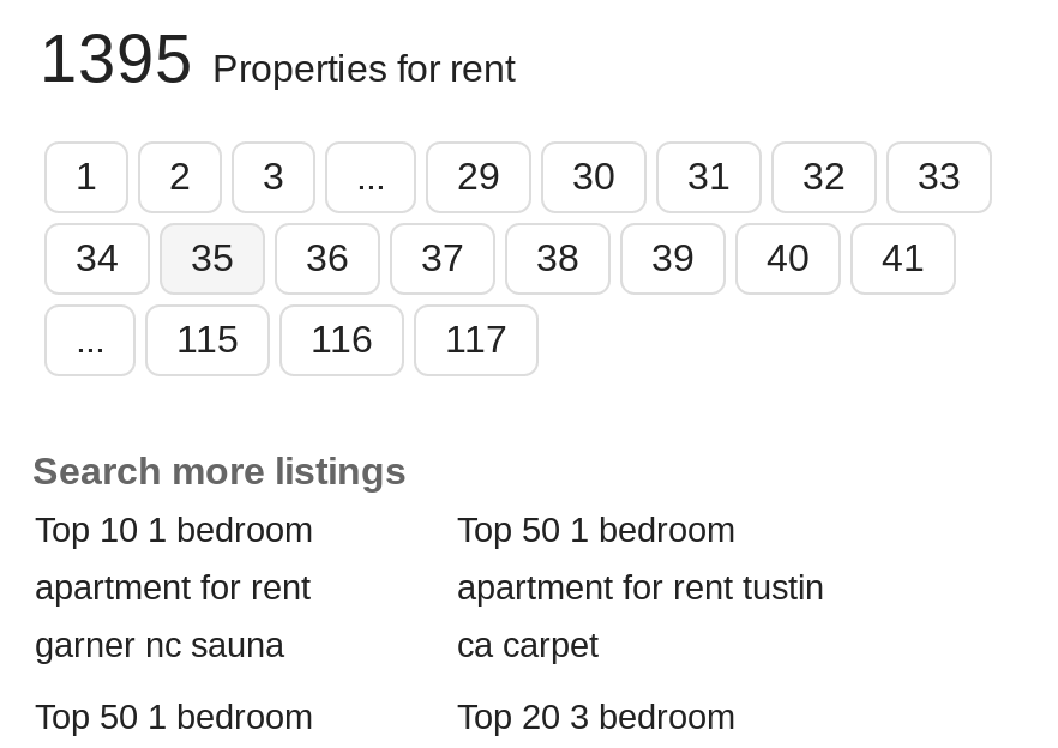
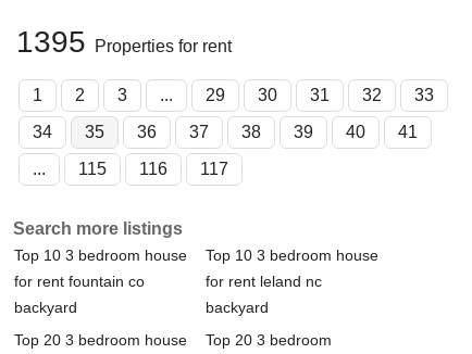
[35,510,313,549] Top 10 1 bedroom -> [14,246,187,264] Top 10 3 bedroom house
[457,510,735,549] Top 50 1 bedroom -> [206,246,378,264] Top 10 3 bedroom house
[35,568,311,606] apartment for rent -> [14,272,145,290] for rent fountain co
[457,568,824,606] apartment for rent tustin -> [206,272,322,290] for rent leland nc
[35,625,284,664] garner nc sauna -> [14,299,77,316] backyard
[457,625,599,664] ca carpet -> [206,299,269,316] backyard
[35,697,313,736] Top 50 1 bedroom -> [14,331,187,348] Top 20 3 bedroom house

